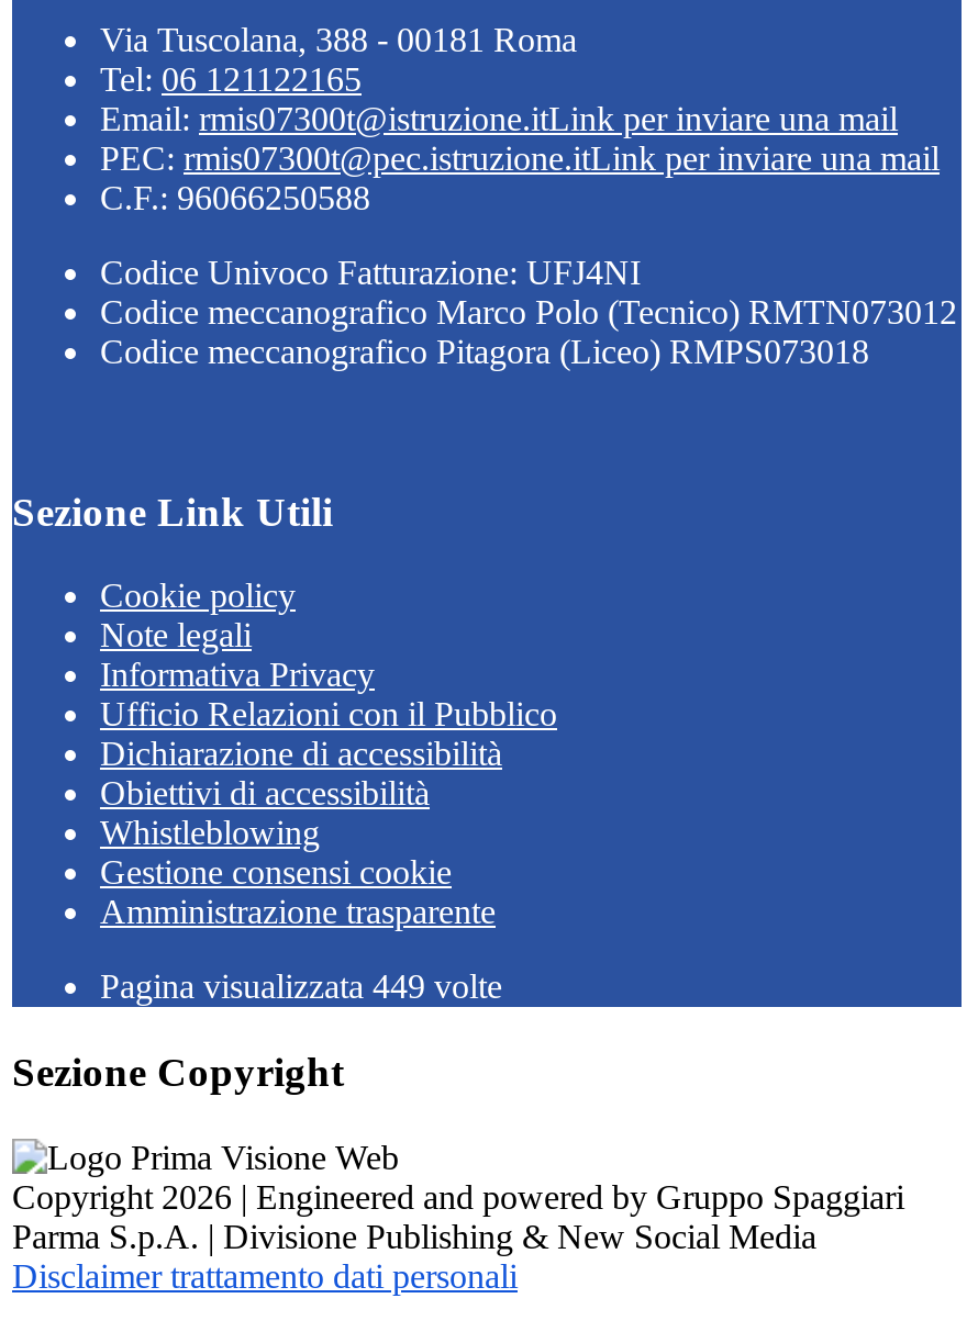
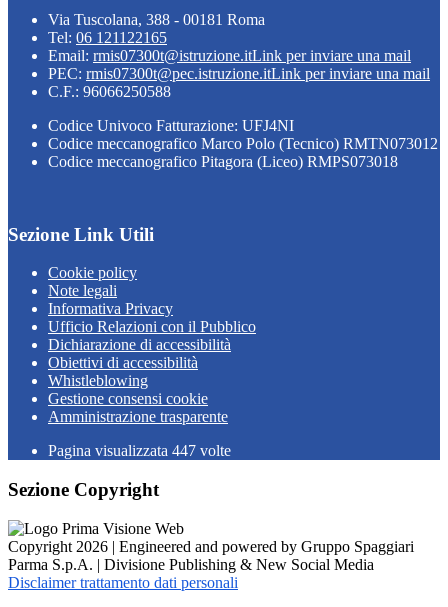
[100,968,502,1006] Pagina visualizzata 449 volte -> [48,442,231,459] Pagina visualizzata 447 volte

